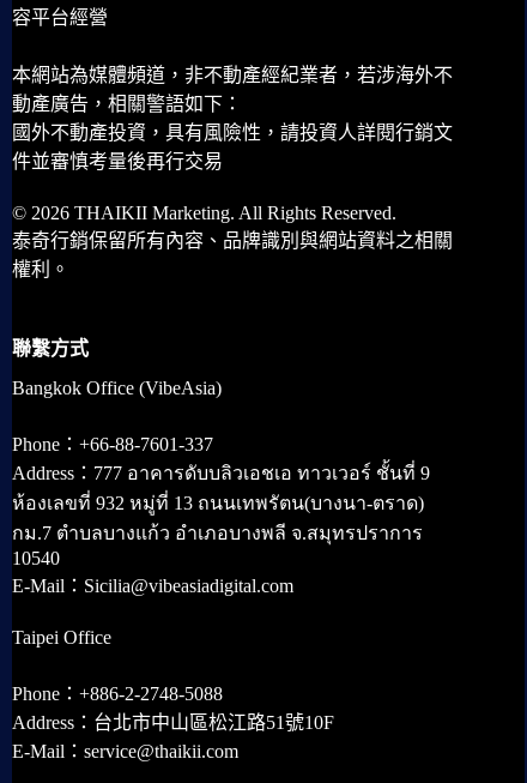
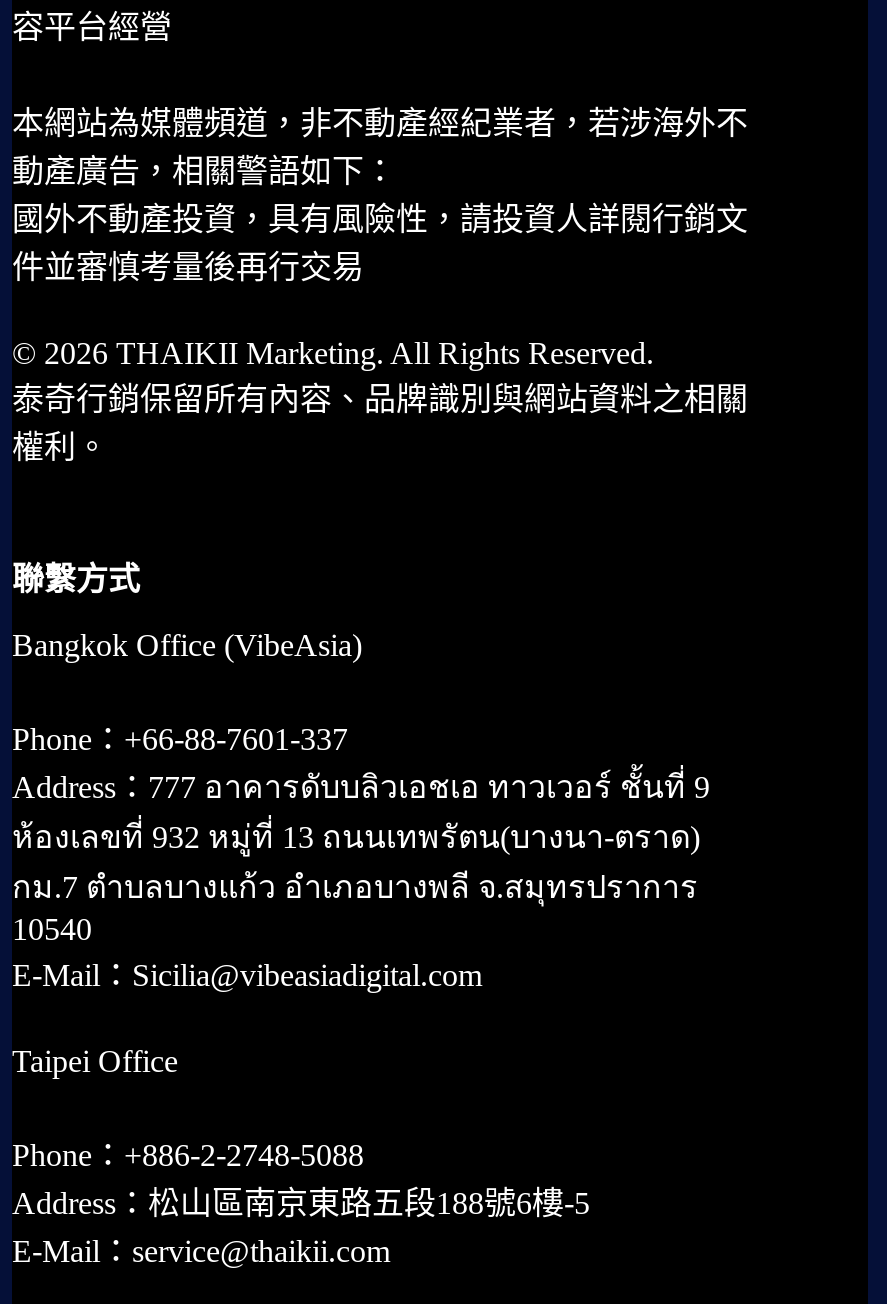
[12,713,334,733] Address：台北市中山區松江路51號10F -> [12,1187,590,1221] Address：松山區南京東路五段188號6樓-5

